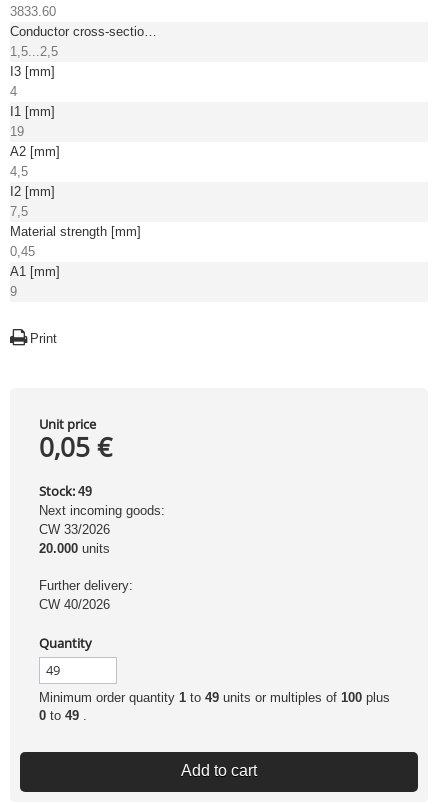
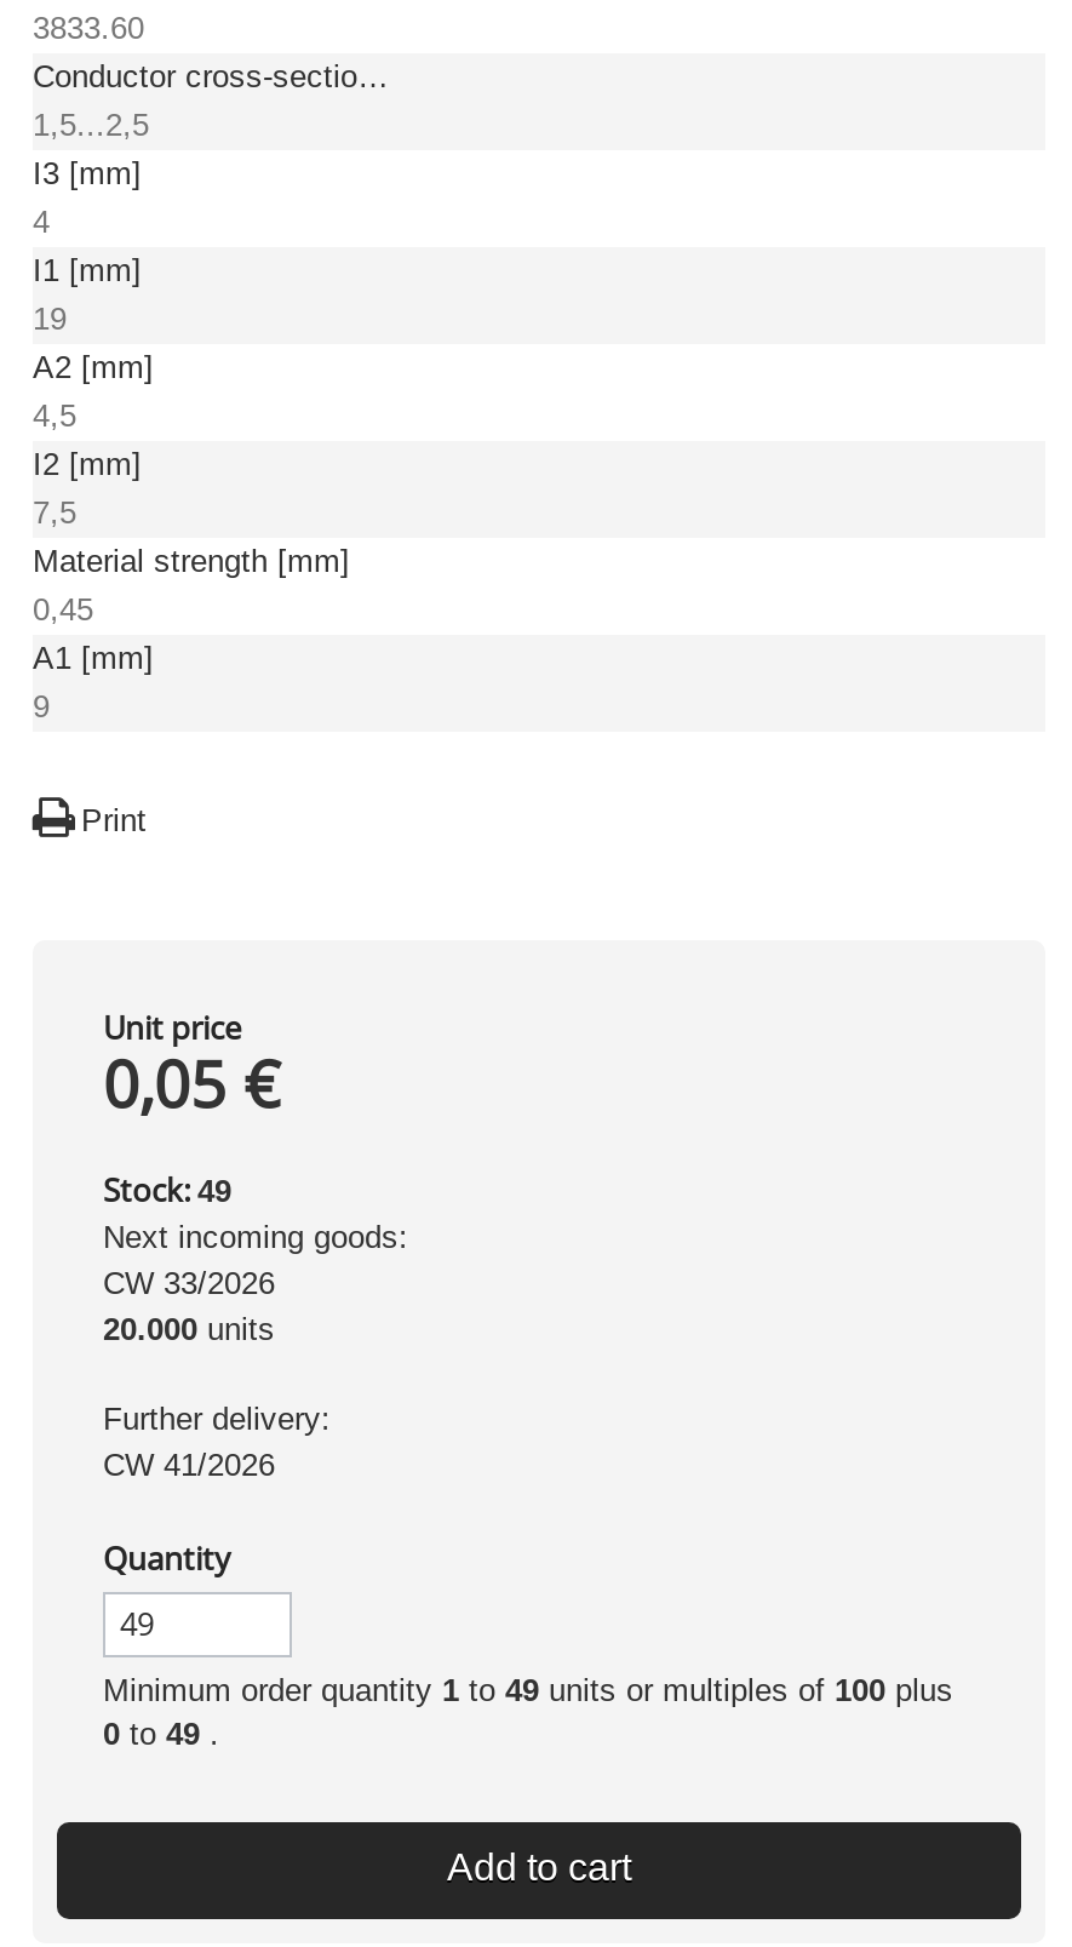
[39,597,110,612] CW 40/2026 -> [103,1447,275,1483] CW 41/2026

